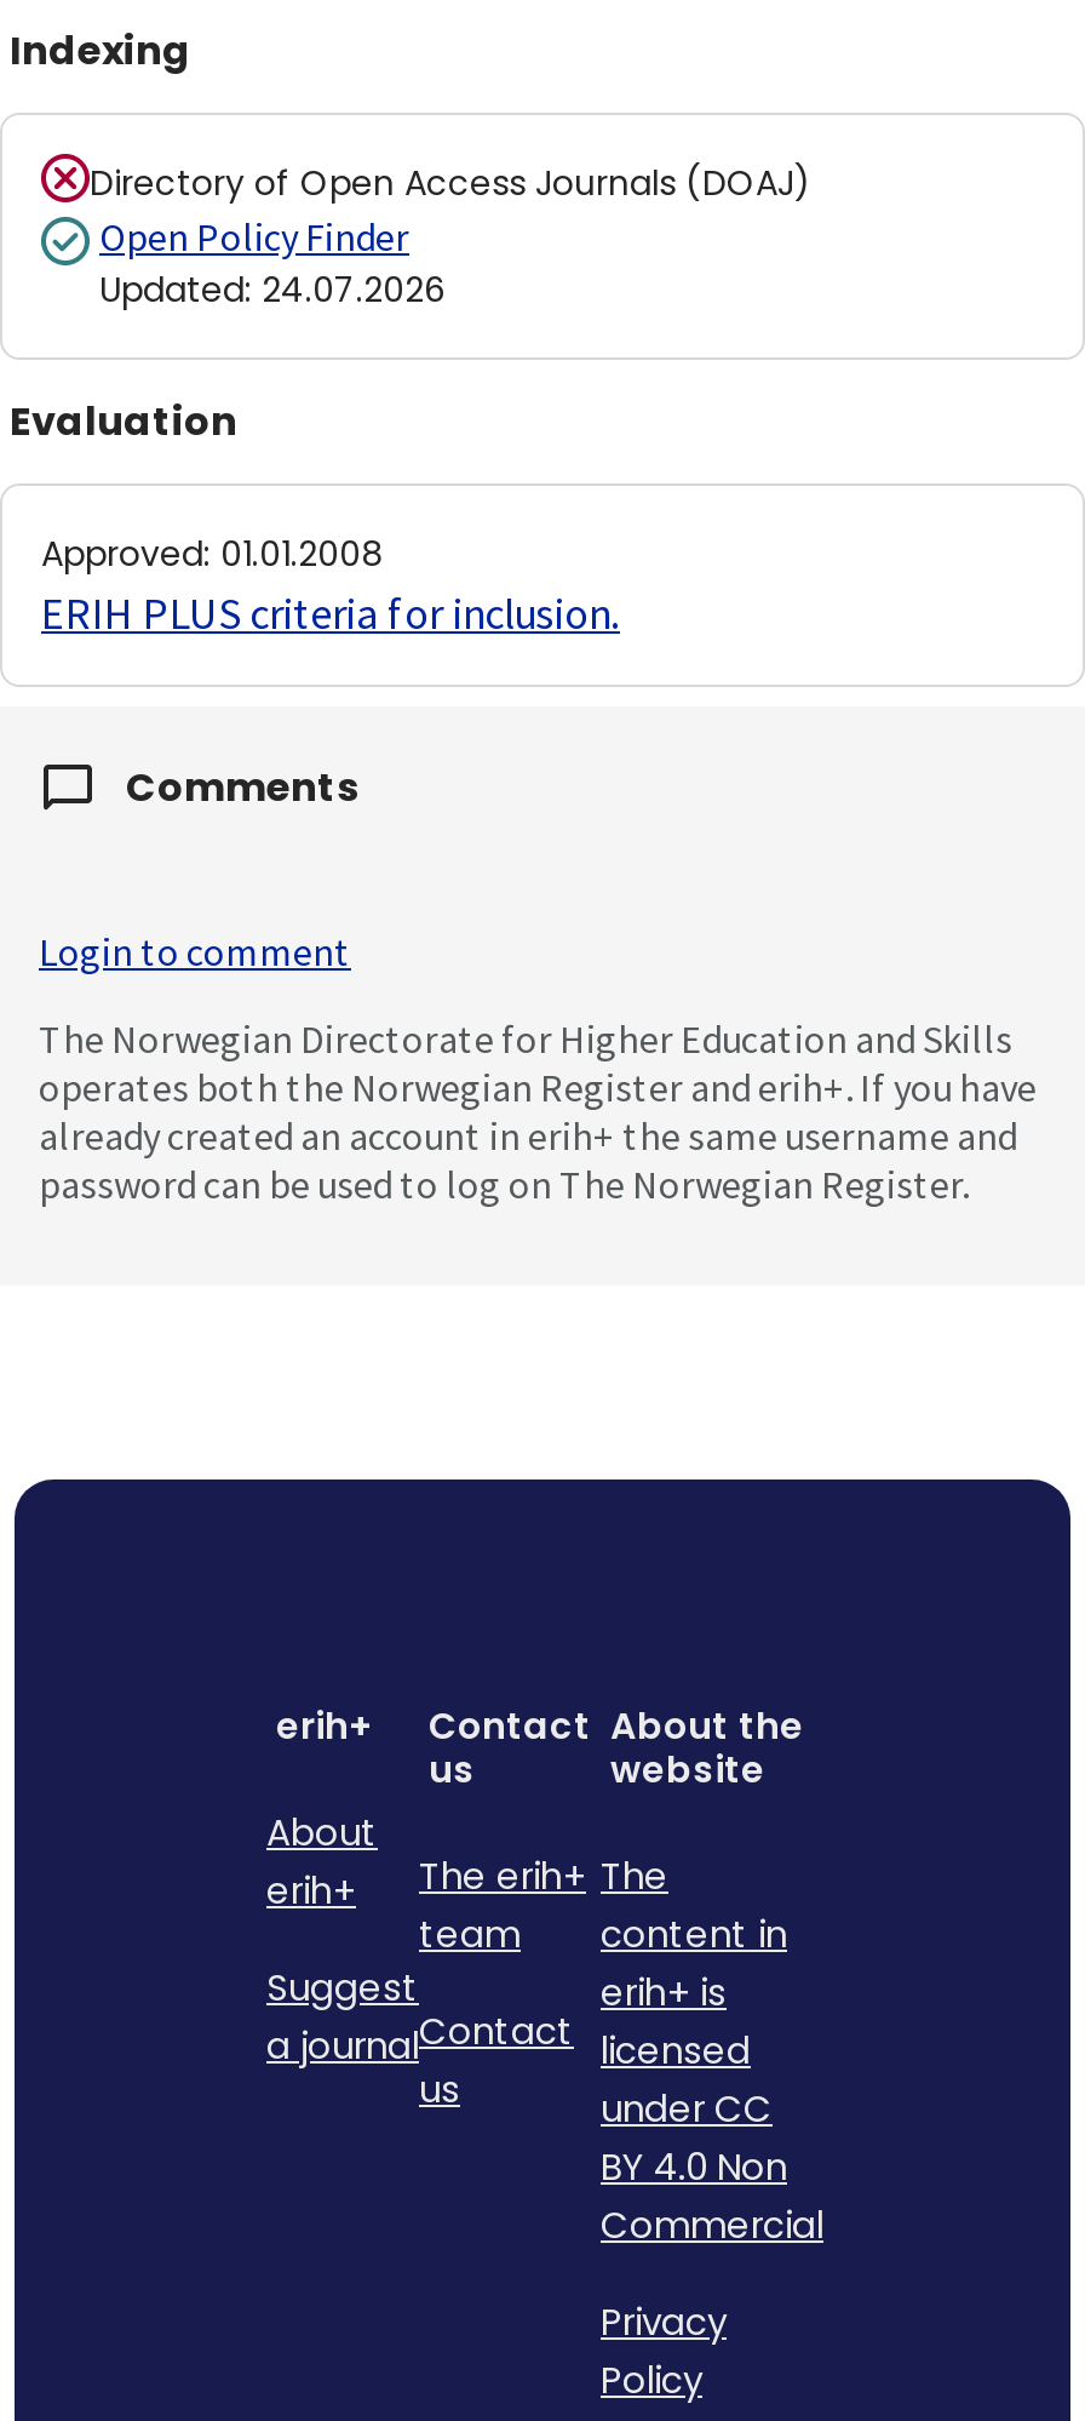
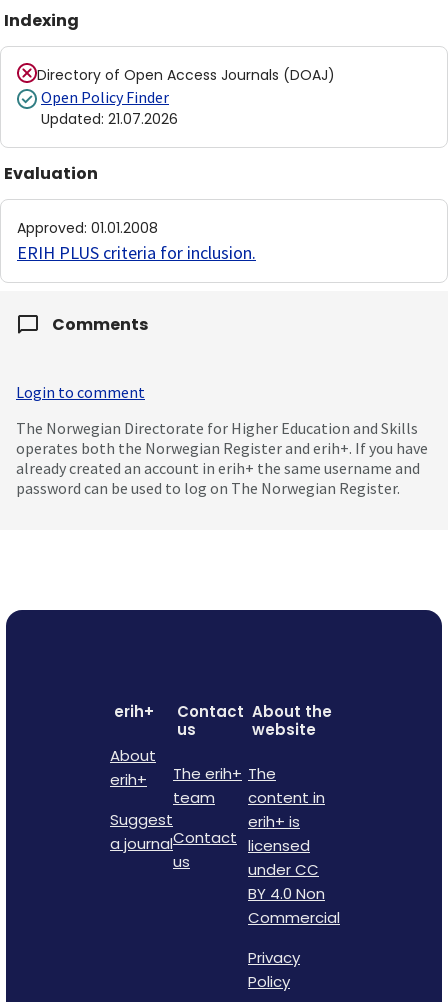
[99,266,446,314] Updated: 24.07.2026 -> [41,109,178,129] Updated: 21.07.2026

